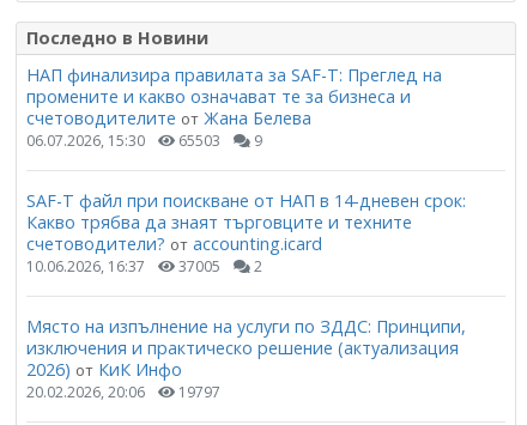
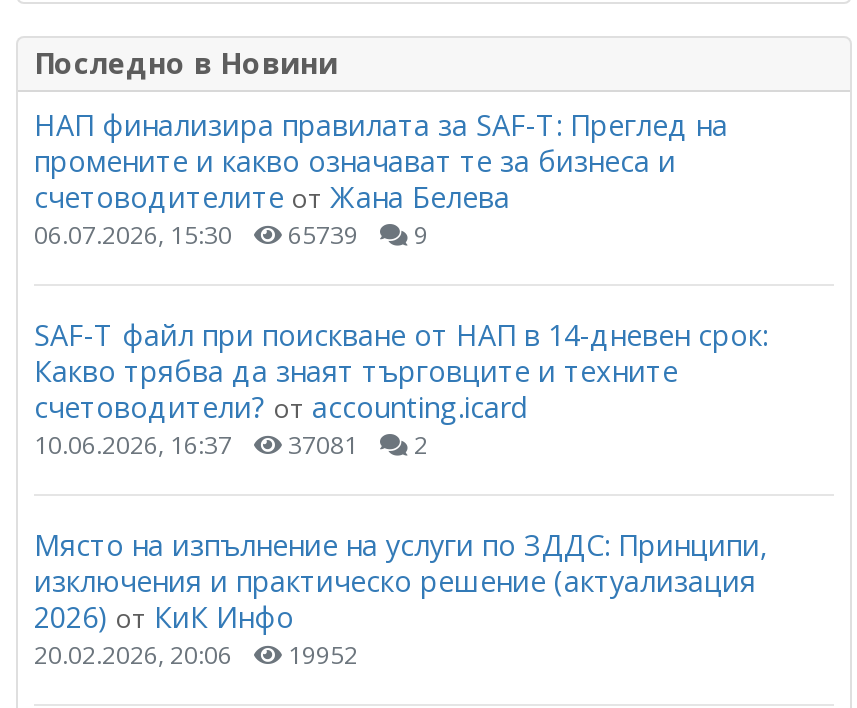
[26,130,262,150] 06.07.2026, 15:30 65503 9 -> [34,217,428,251] 06.07.2026, 15:30 65739 9
[26,256,262,276] 10.06.2026, 16:37 37005 2 -> [34,427,428,461] 10.06.2026, 16:37 37081 2
[26,381,220,402] 20.02.2026, 20:06 19797 -> [34,637,358,671] 20.02.2026, 20:06 19952

